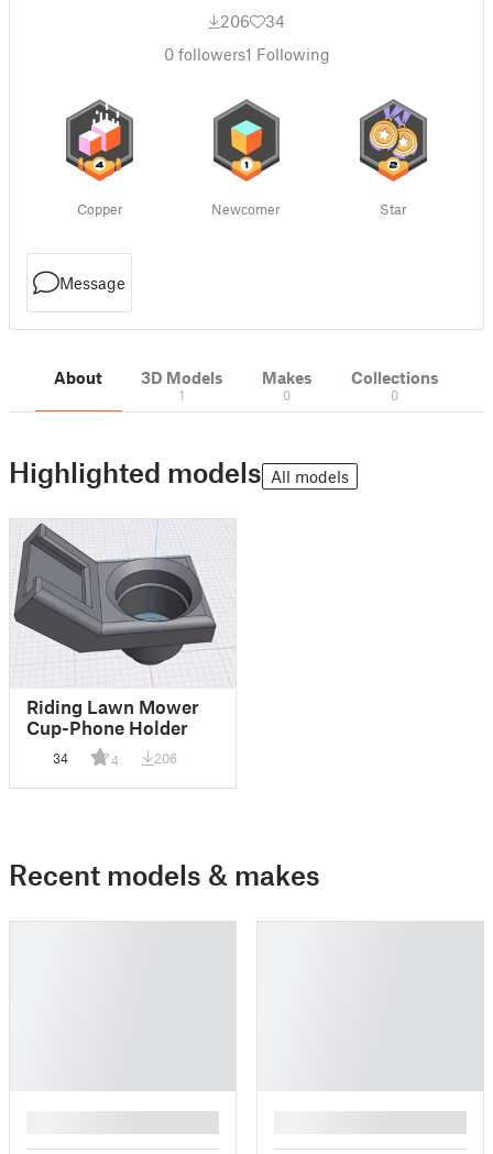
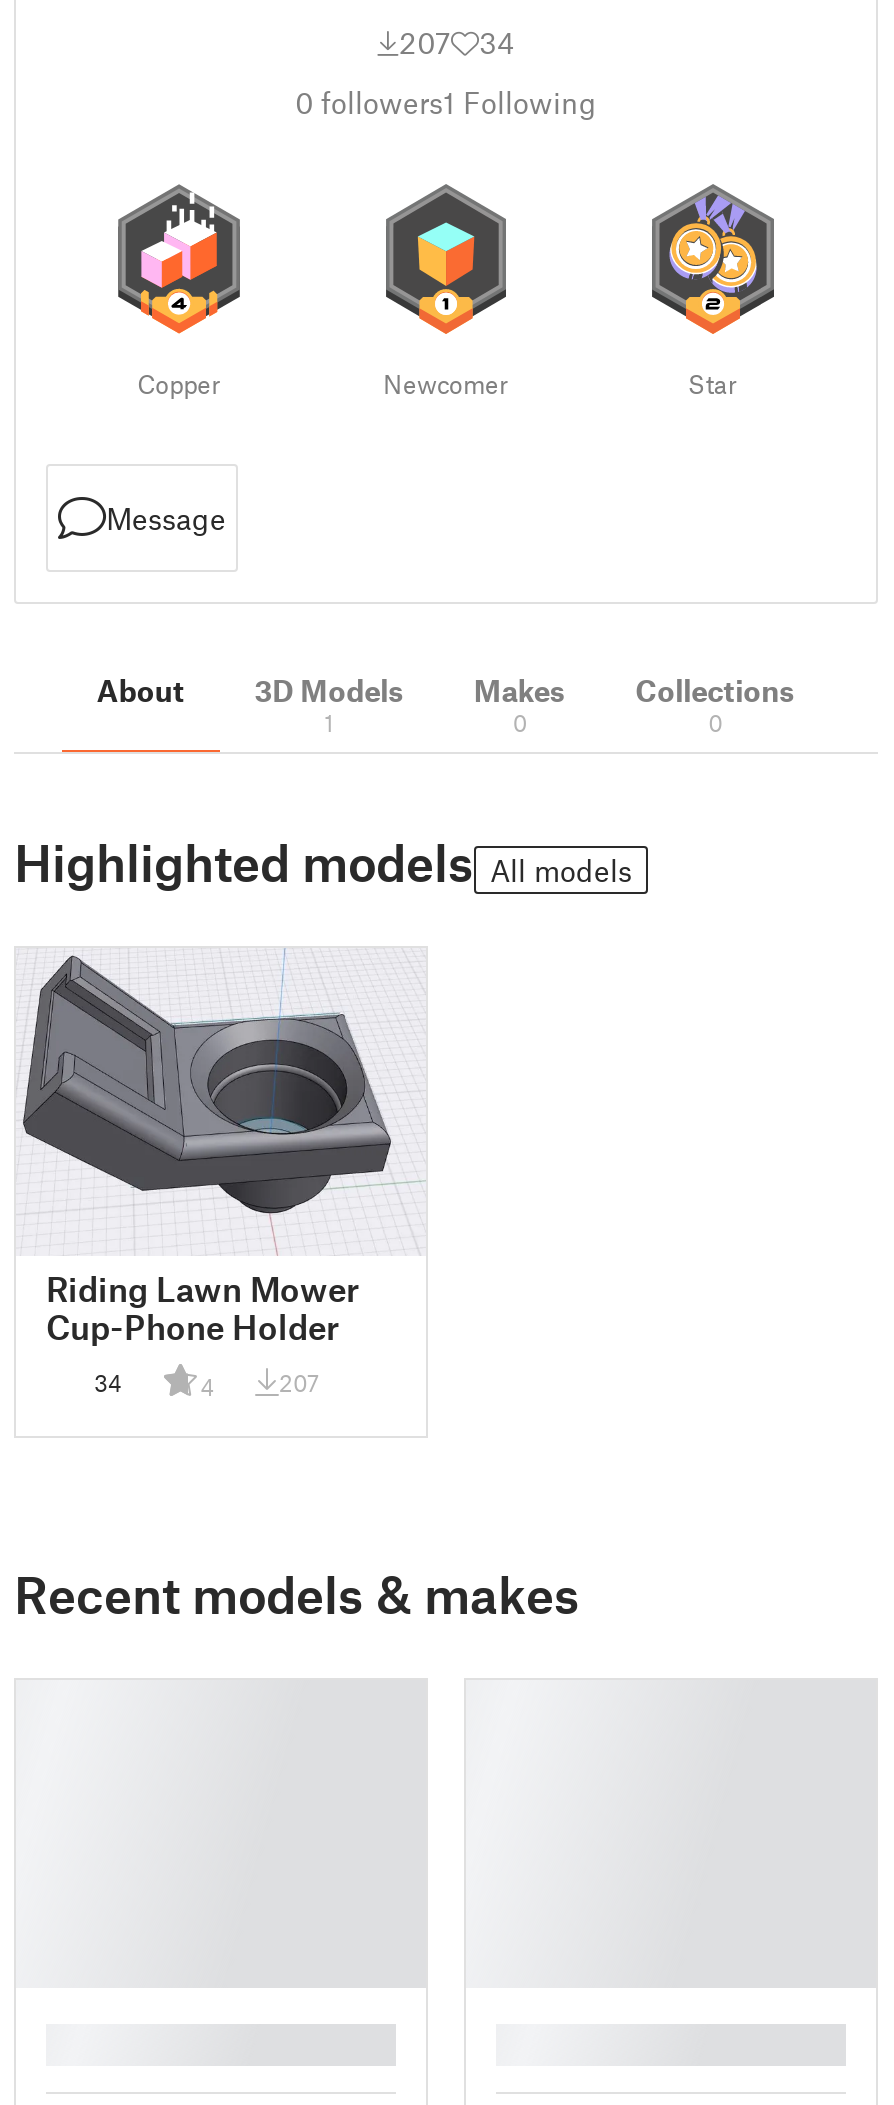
[220,11,285,31] 206 34 -> [399,24,515,60] 207 34
[154,750,177,766] 206 -> [279,1368,319,1396] 207

